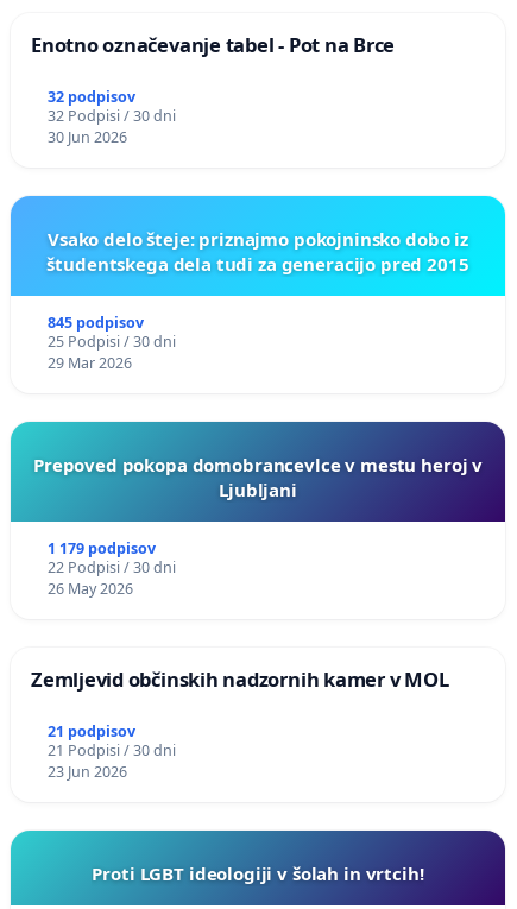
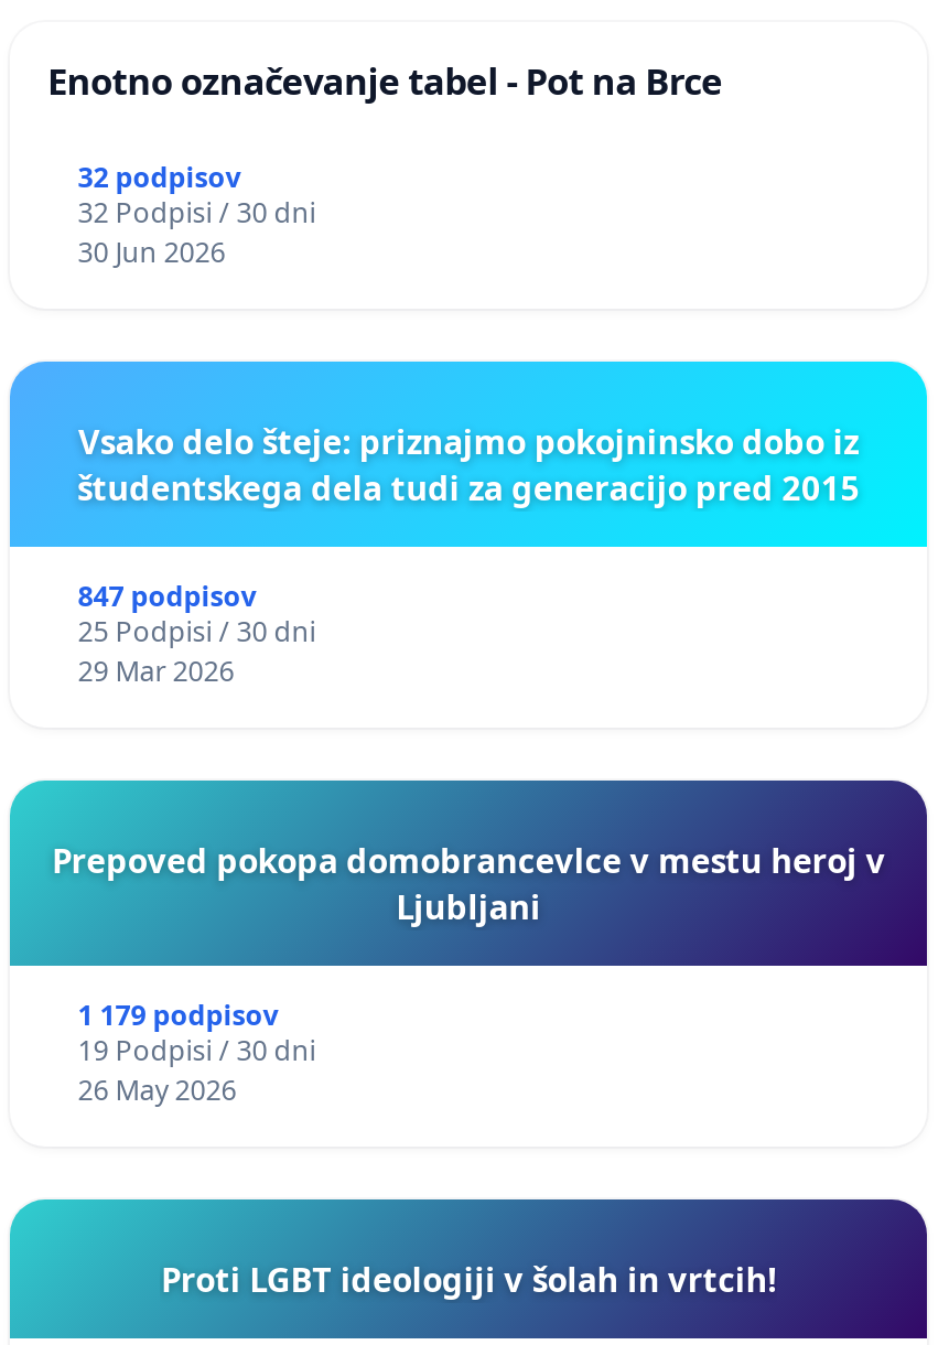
[47,312,144,332] 845 podpisov -> [78,577,256,615] 847 podpisov
[47,557,176,577] 22 Podpisi / 30 dni -> [78,1031,316,1069] 19 Podpisi / 30 dni
[31,665,449,781] Zemljevid občinskih nadzornih kamer v MOL | 21 podpisov | 21 Podpisi / 30 dni | 23 Jun 2026 -> none

